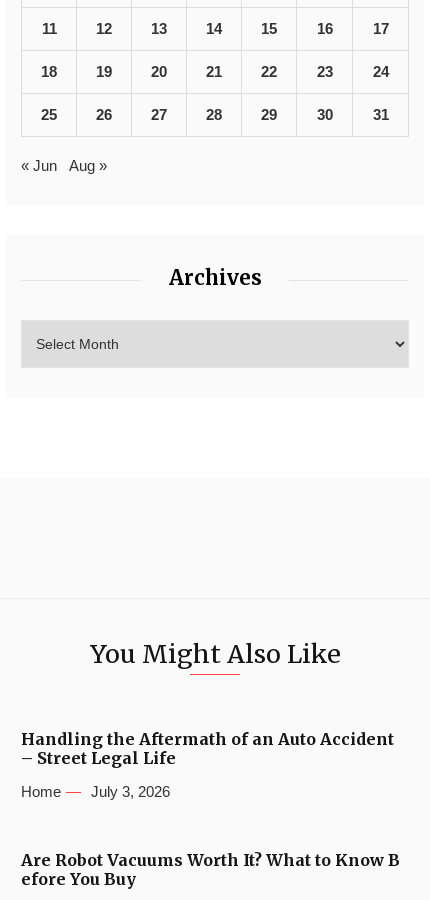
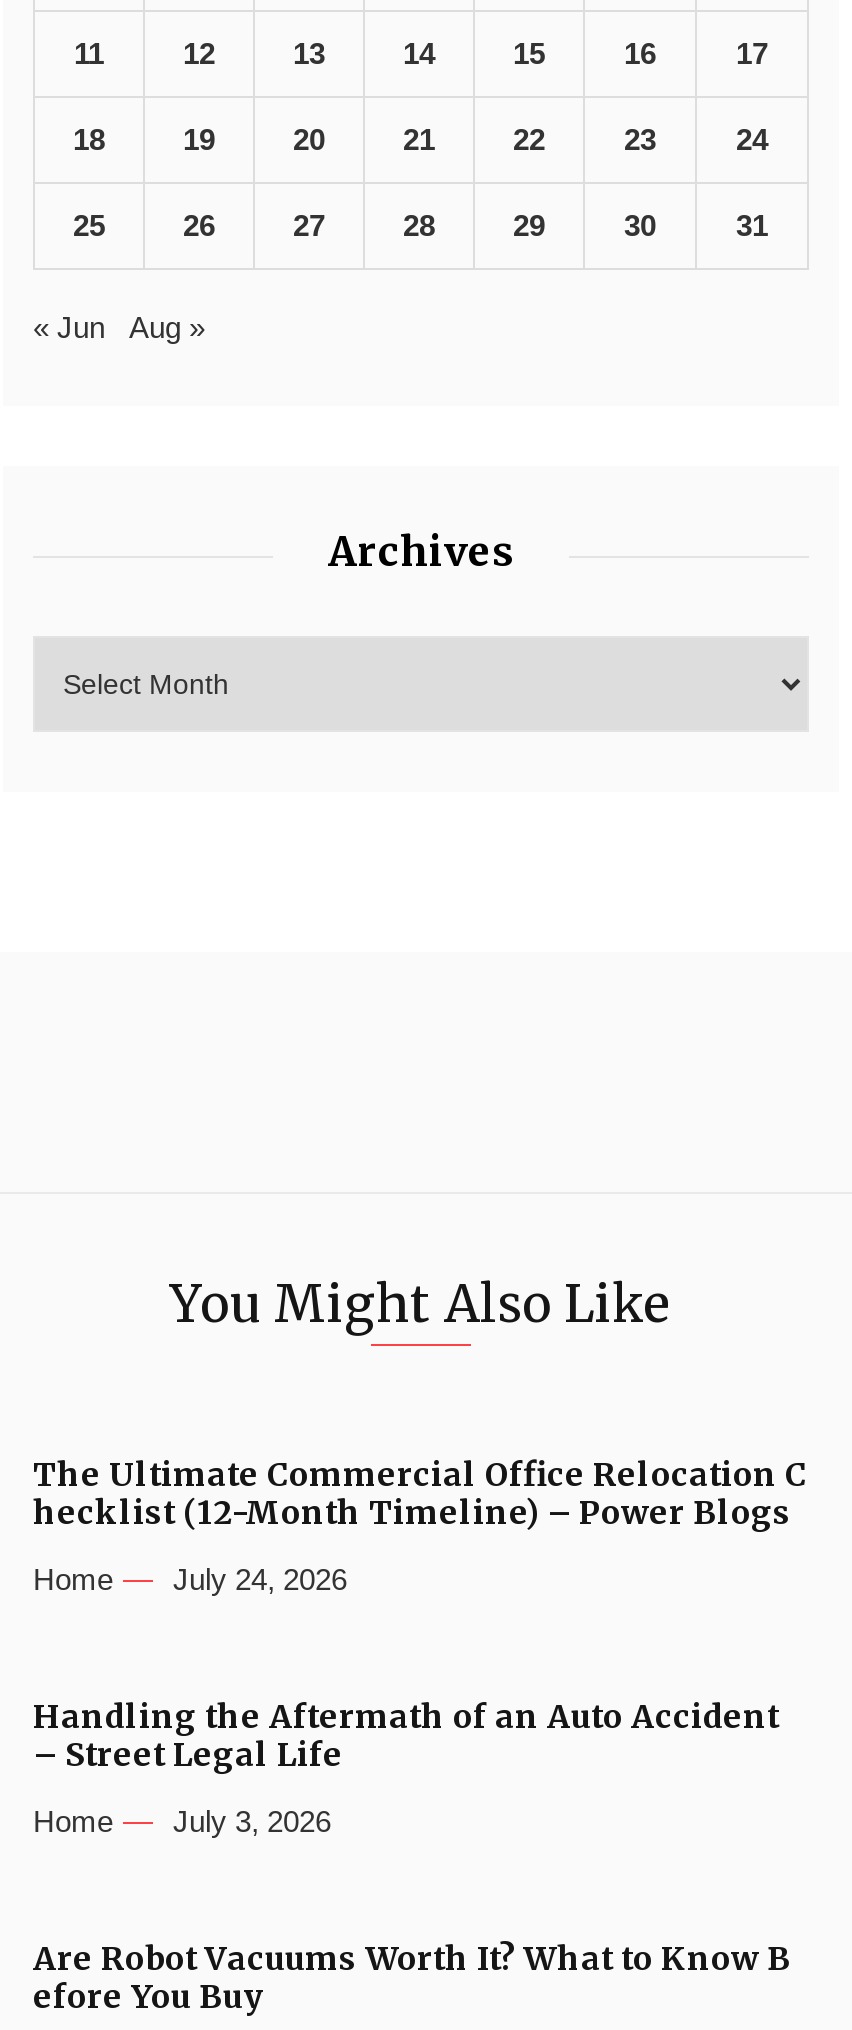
none -> [33,1454,807,1596] The Ultimate Commercial Office Relocation C | hecklist (12-Month Timeline) – Power Blogs | Home | July 24, 2026

